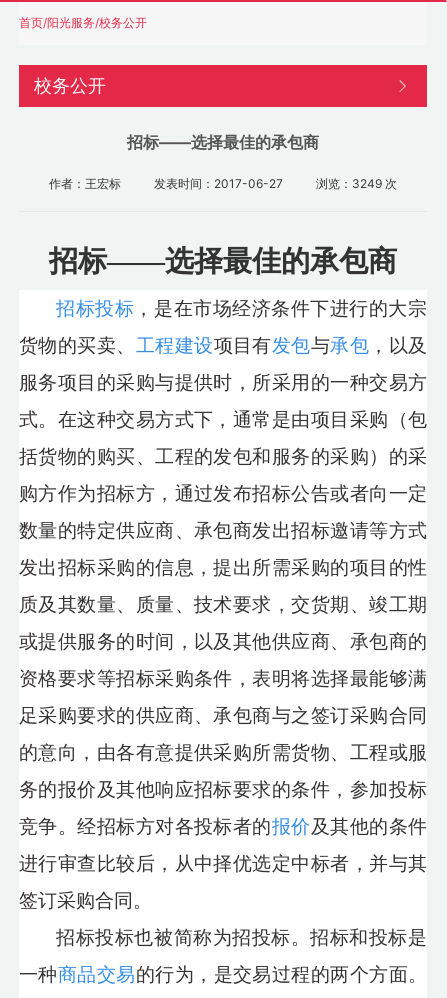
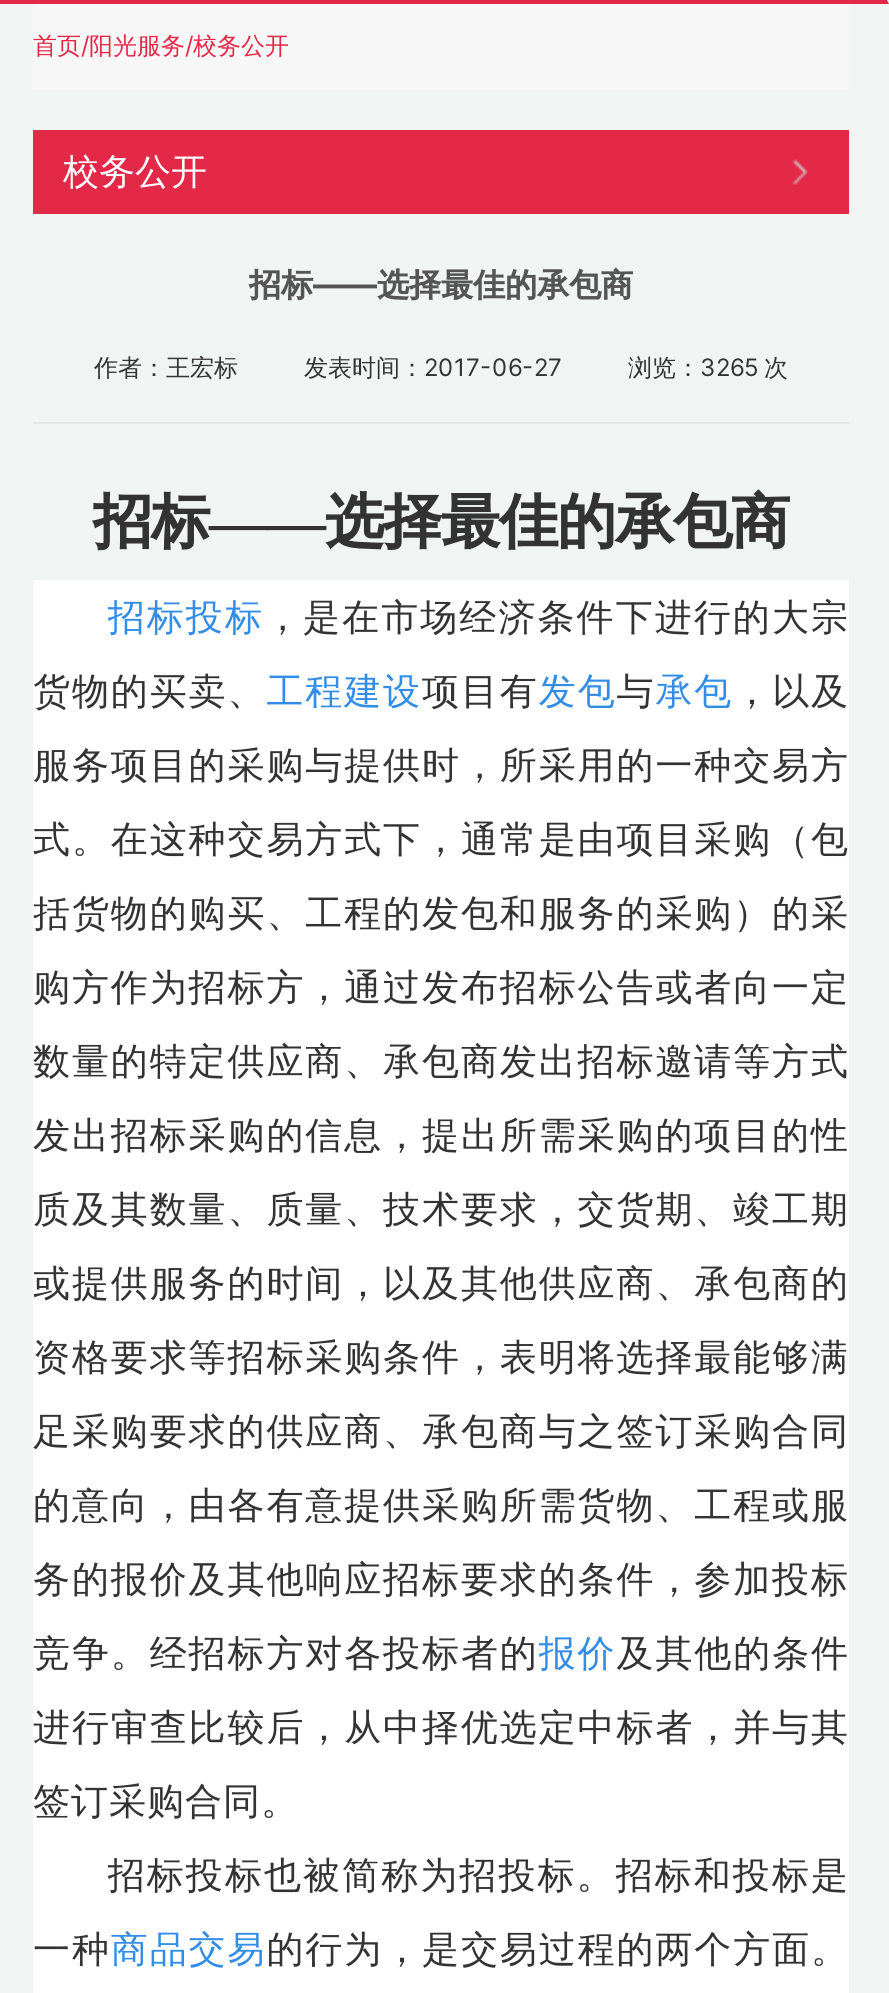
[316,176,397,191] 浏览：3249 次 -> [628,352,788,382] 浏览：3265 次

